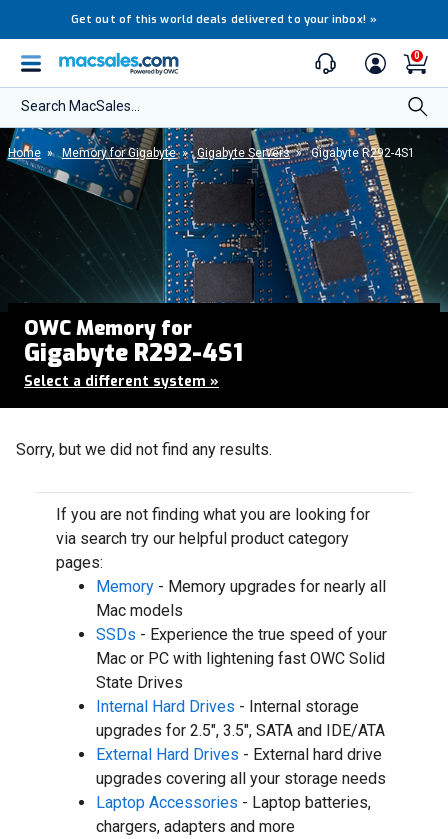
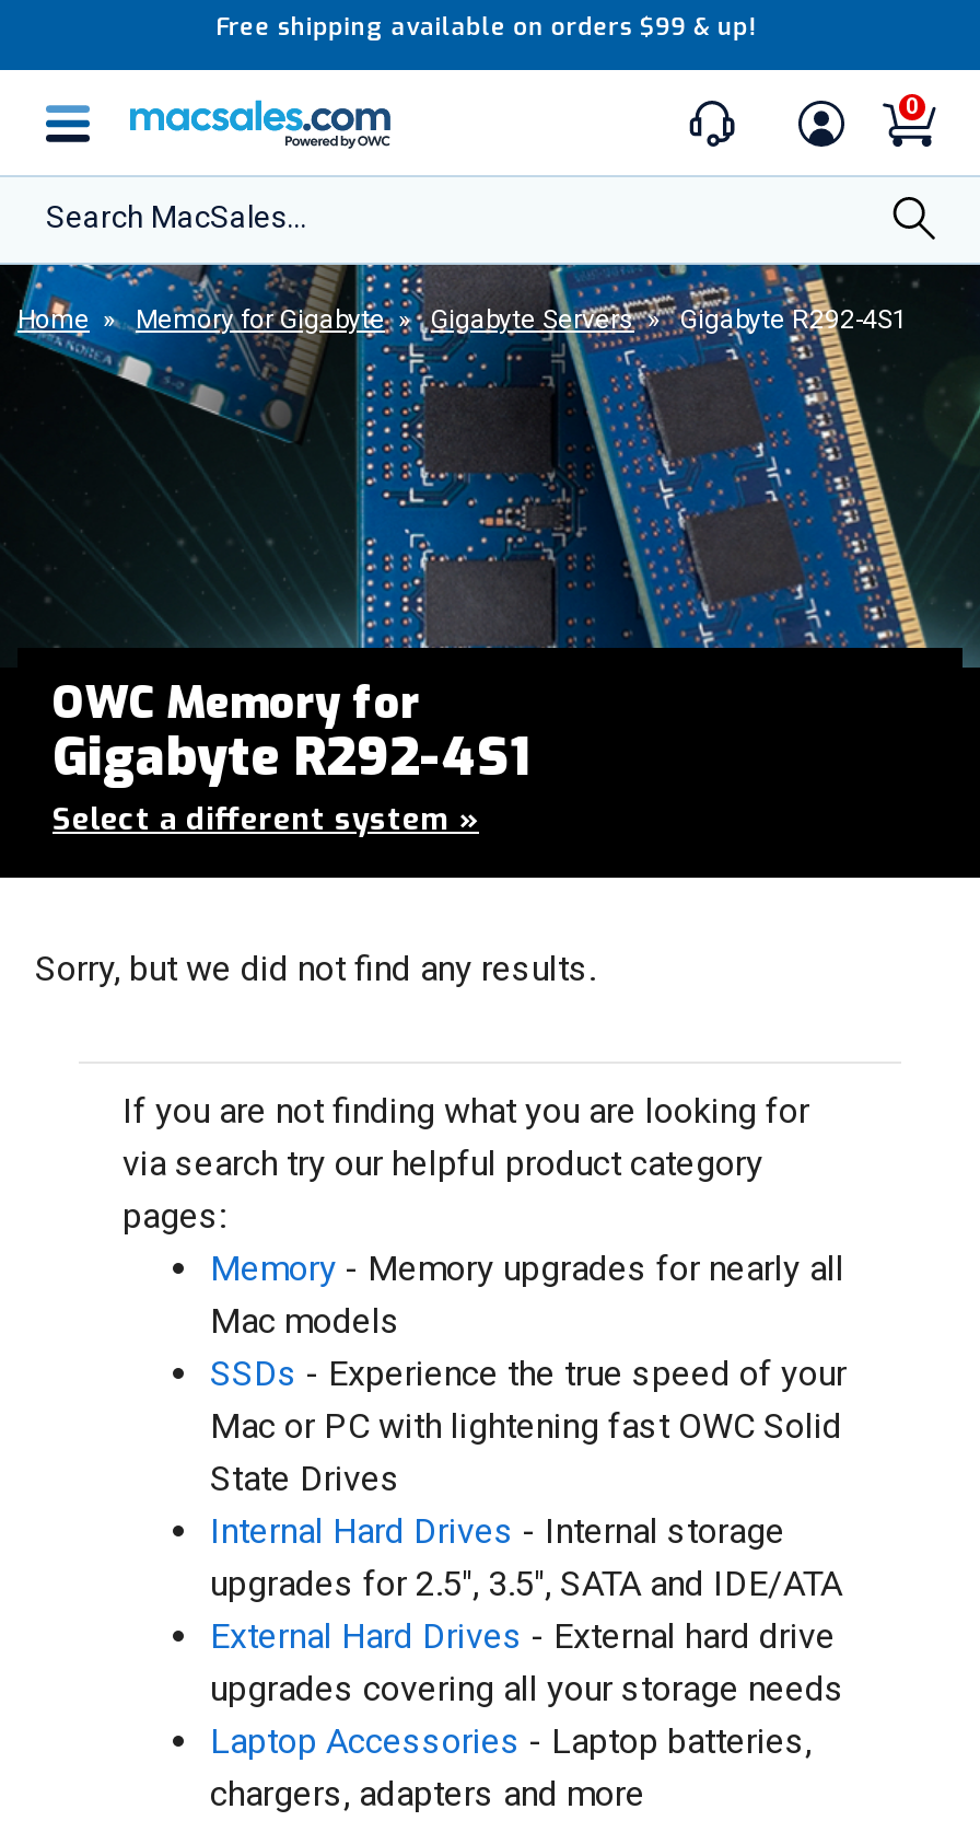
[71,12,377,27] Get out of this world deals delivered to your inbox! » -> [215,11,756,44] Free shipping available on orders $99 & up!

